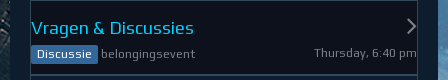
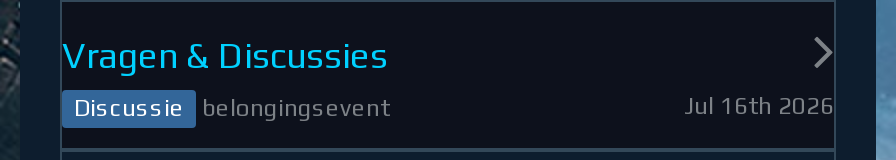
[314,46,417,60] Thursday, 6:40 pm -> [684,92,834,120] Jul 16th 2026

